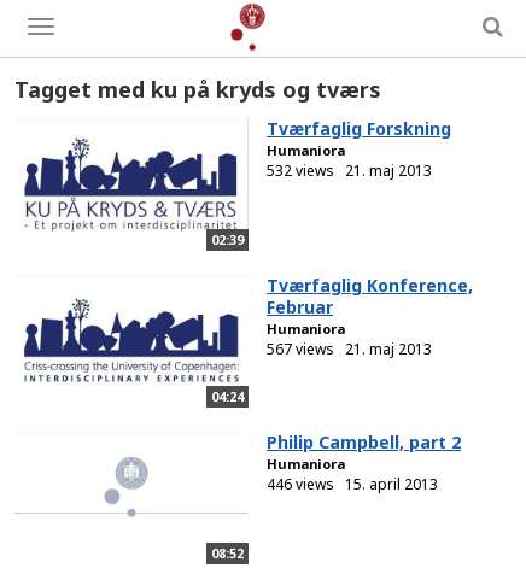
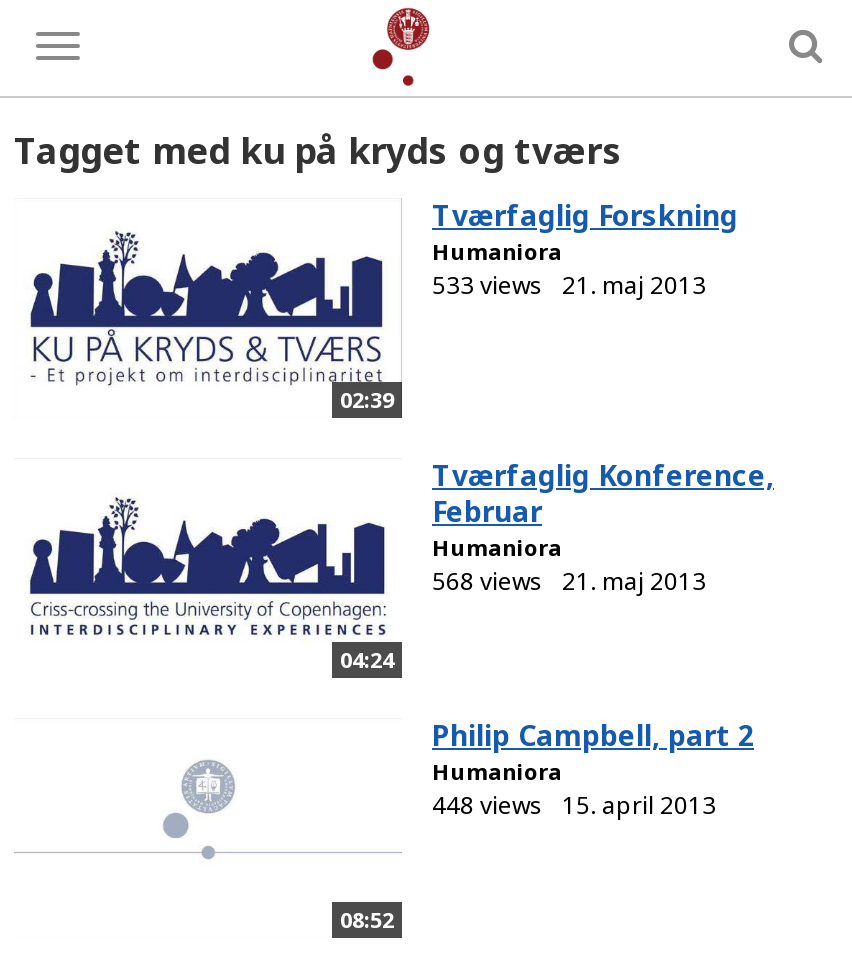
[267,160,432,181] 532 views 21. maj 2013 -> [432,268,706,302] 533 views 21. maj 2013
[267,339,432,359] 567 views 21. maj 2013 -> [432,564,706,598] 568 views 21. maj 2013
[267,474,438,494] 446 views 15. april 2013 -> [432,788,716,822] 448 views 15. april 2013

